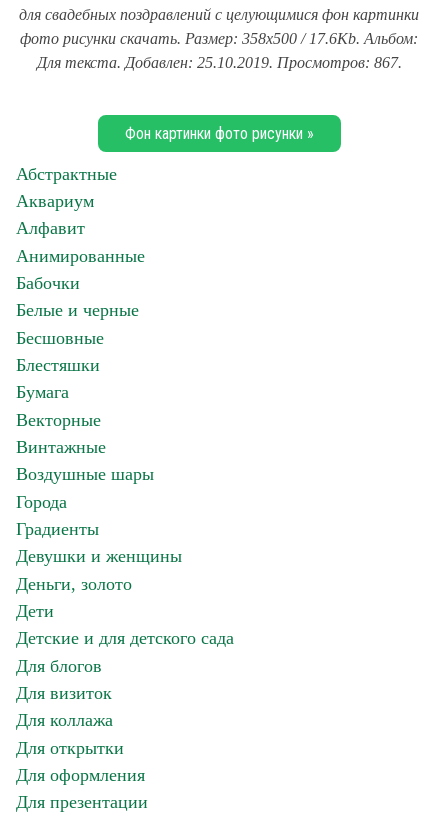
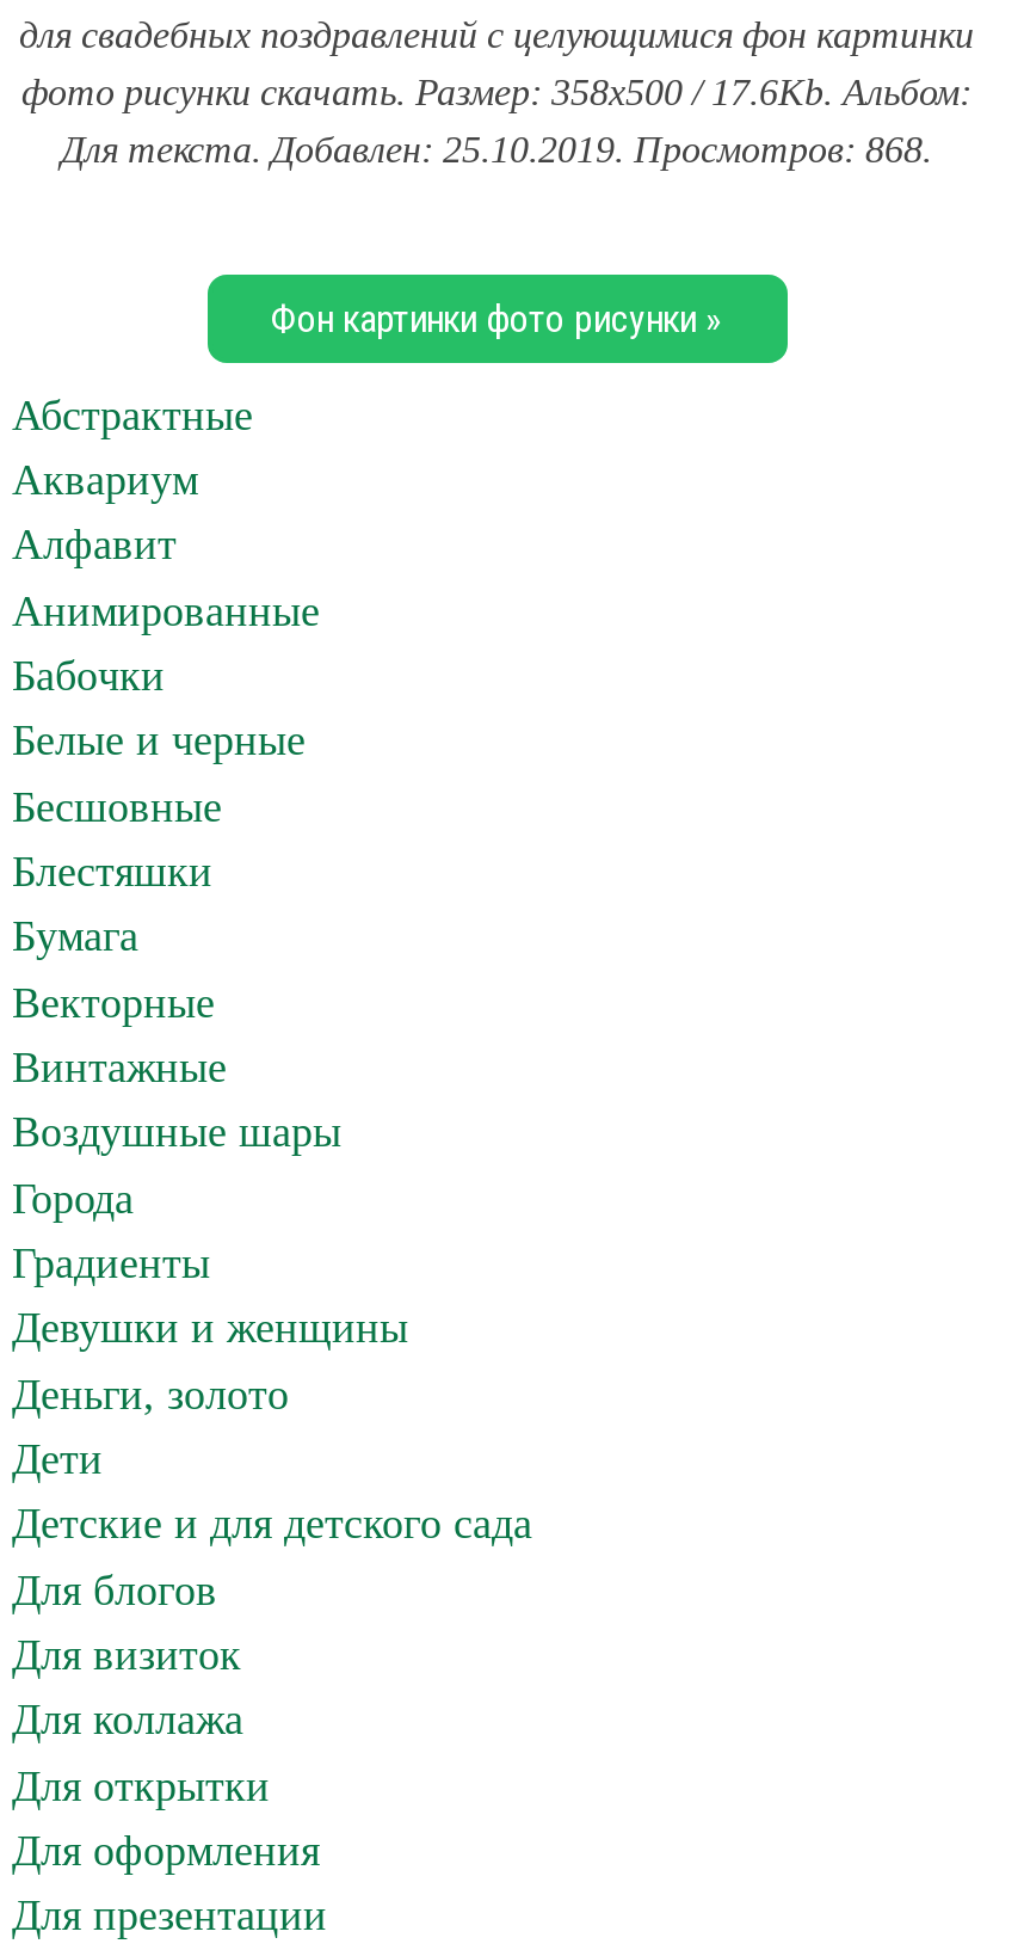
[36,54,401,71] Для текста. Добавлен: 25.10.2019. Просмотров: 867. -> [61,129,932,170] Для текста. Добавлен: 25.10.2019. Просмотров: 868.

